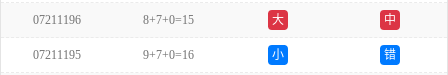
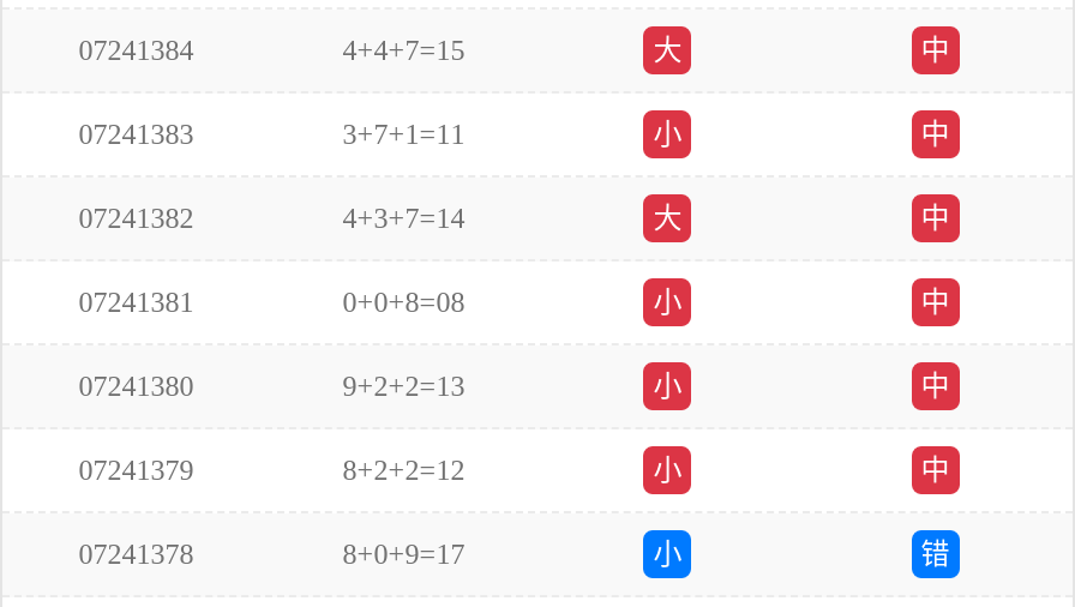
[33,13,81,27] 07211196 -> [79,34,194,67] 07241384
[143,13,194,27] 8+7+0=15 -> [343,34,465,67] 4+4+7=15
[33,48,194,62] 07211195 | 9+7+0=16 -> [79,118,950,571] 07241383 | 3+7+1=11 | 小 | 中 | 07241382 | 4+3+7=14 | 大 | 中 | 07241381 | 0+0+8=08 | 小 | 中 | 07241380 | 9+2+2=13 | 小 | 中 | 07241379 | 8+2+2=12 | 小 | 中 | 07241378 | 8+0+9=17

